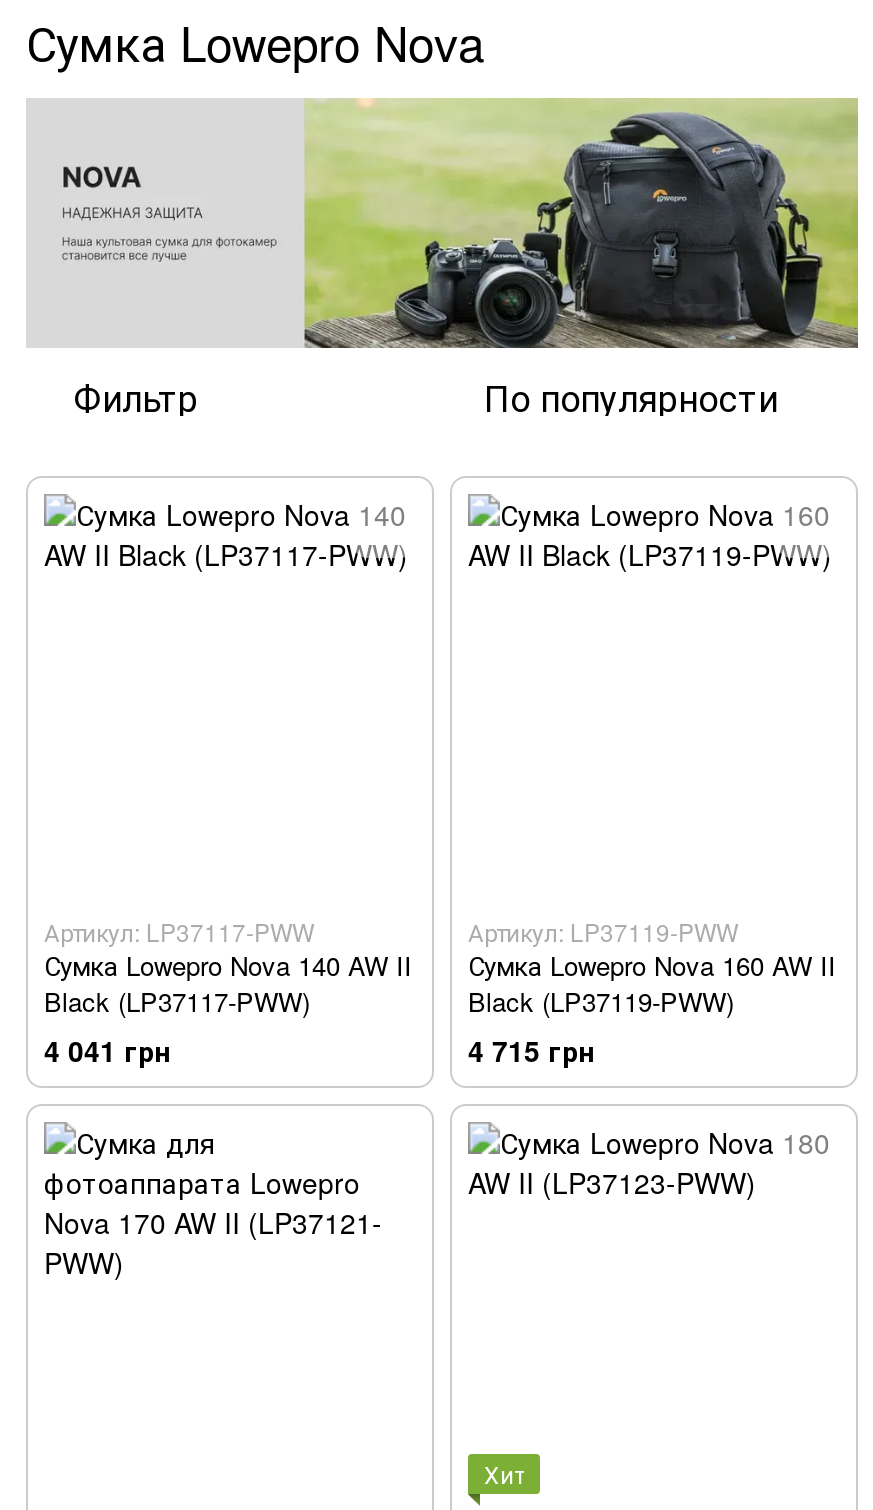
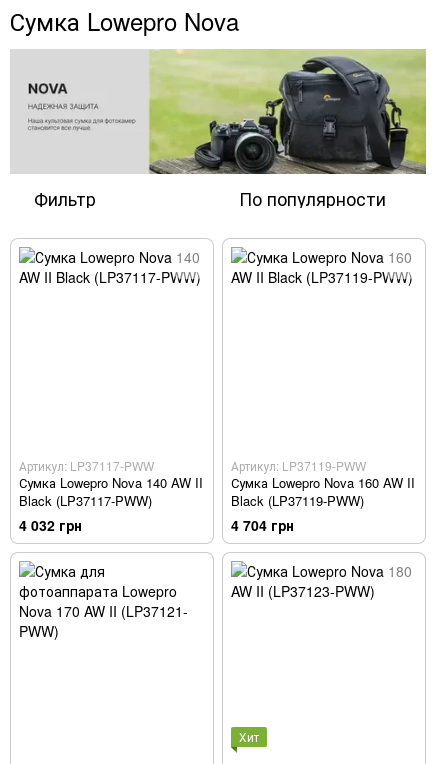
[44,1030,170,1070] 4 041 грн -> [19,515,82,535] 4 032 грн
[468,1030,594,1070] 4 715 грн -> [231,515,294,535] 4 704 грн

